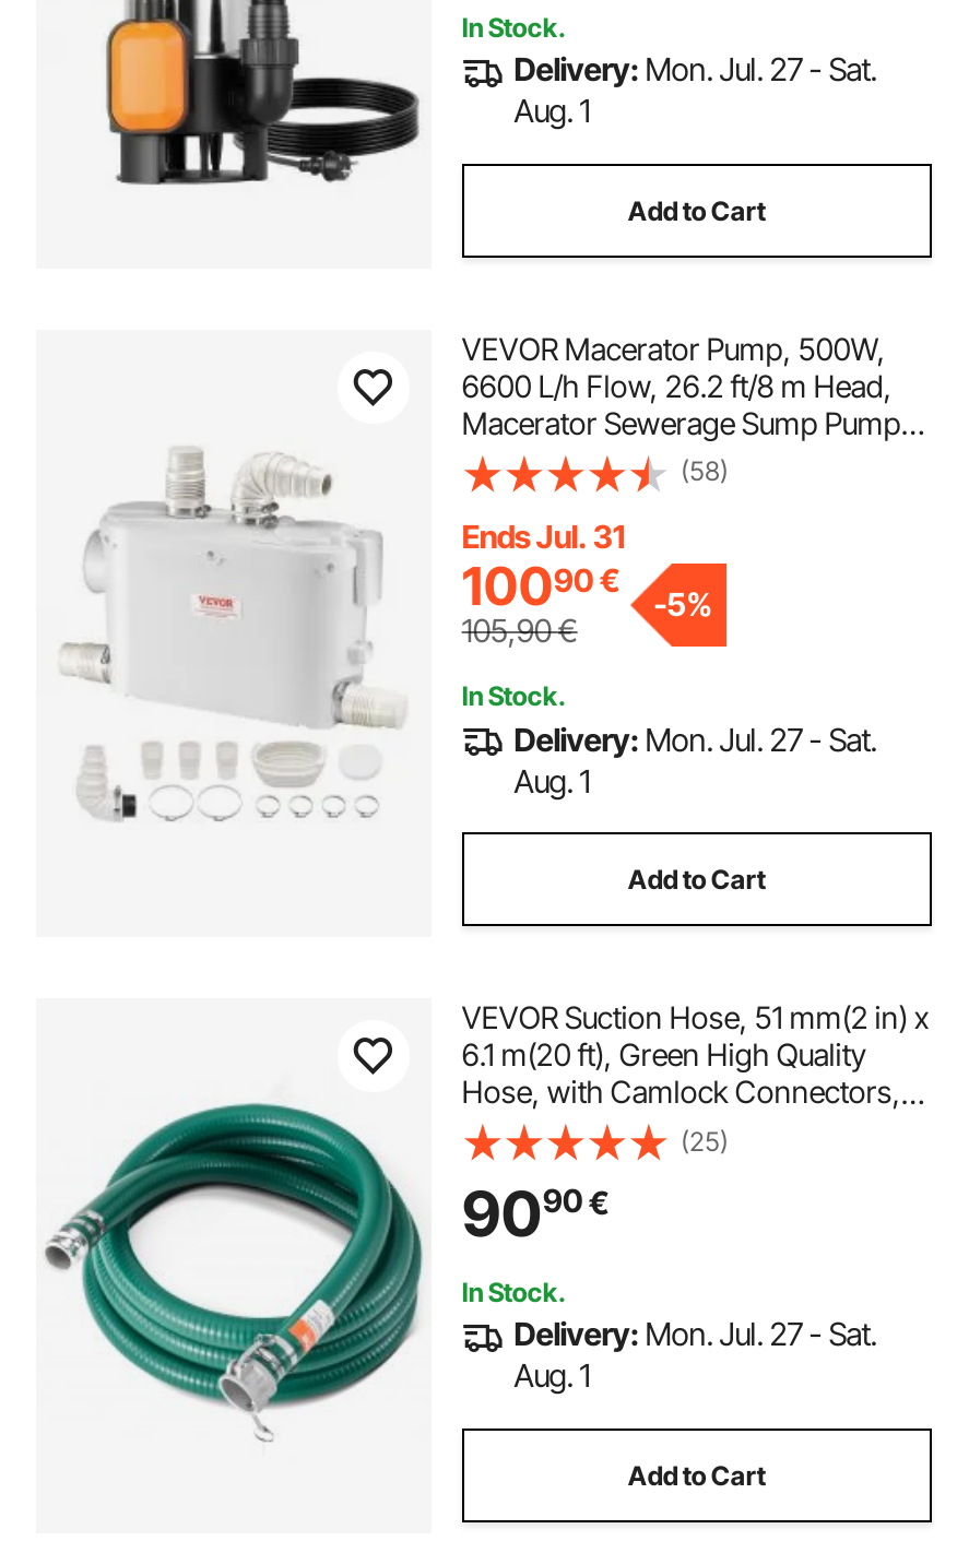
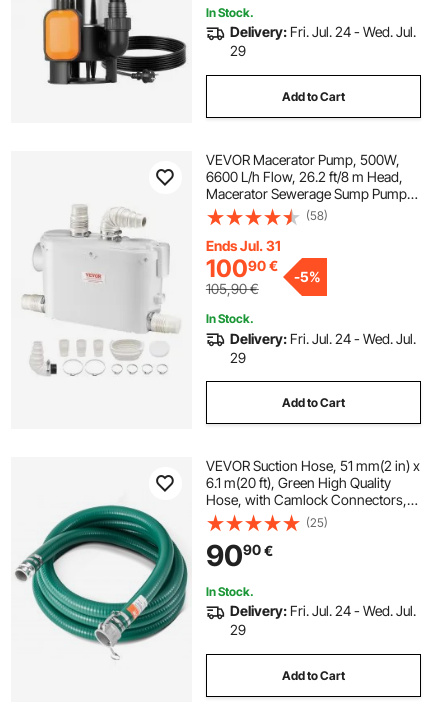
[514,51,877,130] Delivery: Mon. Jul. 27 - Sat. | Aug. 1 -> [230,23,416,59] Delivery: Fri. Jul. 24 - Wed. Jul. | 29
[514,720,877,799] Delivery: Mon. Jul. 27 - Sat. | Aug. 1 -> [230,330,416,366] Delivery: Fri. Jul. 24 - Wed. Jul. | 29
[514,1316,877,1395] Delivery: Mon. Jul. 27 - Sat. | Aug. 1 -> [230,602,416,638] Delivery: Fri. Jul. 24 - Wed. Jul. | 29

